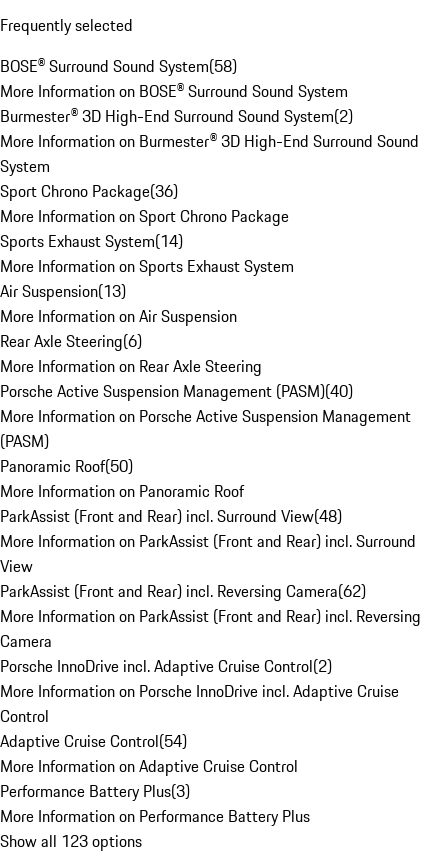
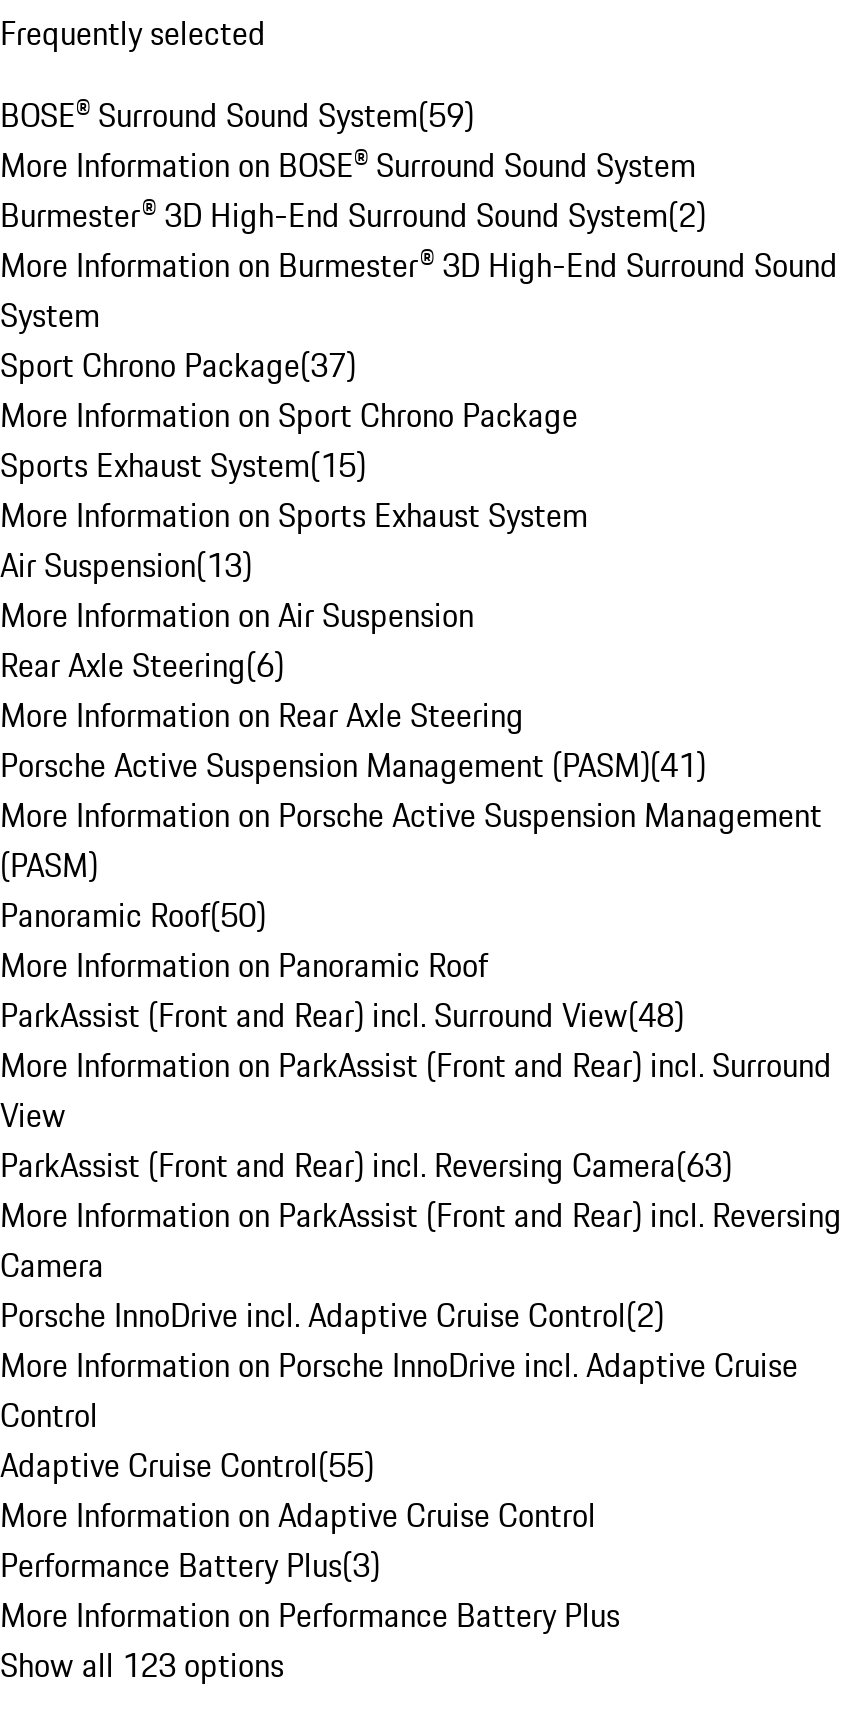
[0,54,237,78] BOSE® Surround Sound System(58) -> [0,91,474,139] BOSE® Surround Sound System(59)
[0,179,178,203] Sport Chrono Package(36) -> [0,341,356,389] Sport Chrono Package(37)
[0,229,183,253] Sports Exhaust System(14) -> [0,441,366,489] Sports Exhaust System(15)
[0,379,353,403] Porsche Active Suspension Management (PASM)(40) -> [0,741,706,789] Porsche Active Suspension Management (PASM)(41)
[0,579,366,603] ParkAssist (Front and Rear) incl. Reversing Camera(62) -> [0,1141,732,1189] ParkAssist (Front and Rear) incl. Reversing Camera(63)
[0,729,187,753] Adaptive Cruise Control(54) -> [0,1441,374,1489] Adaptive Cruise Control(55)

